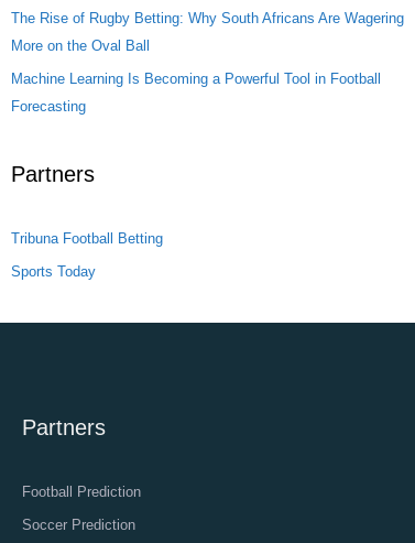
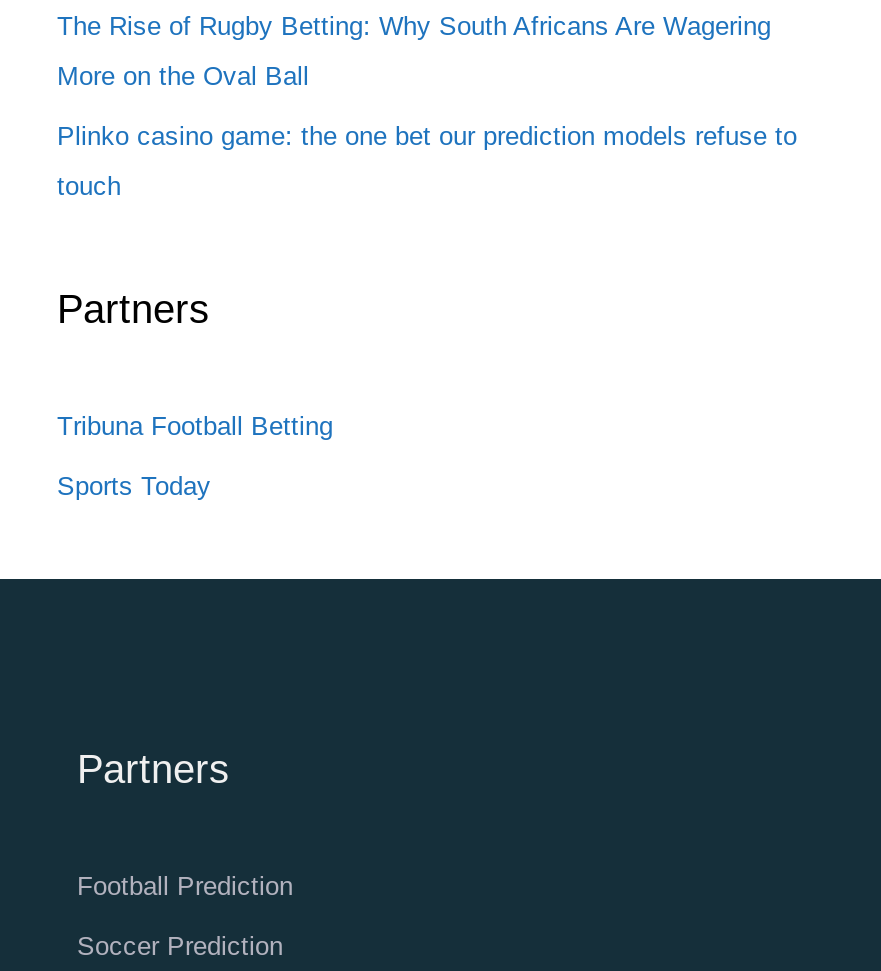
[11,70,381,87] Machine Learning Is Becoming a Powerful Tool in Football -> [57,121,797,151] Plinko casino game: the one bet our prediction models refuse to
[11,98,86,115] Forecasting -> [57,171,121,201] touch

